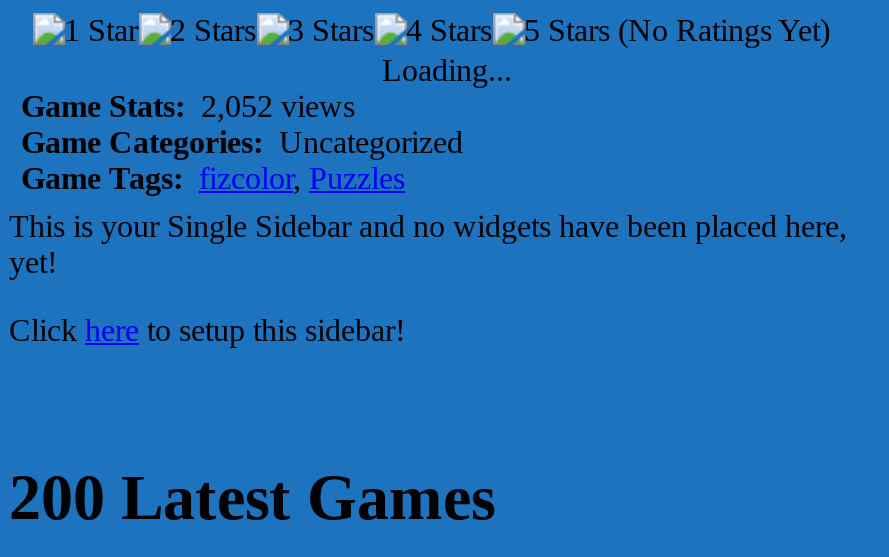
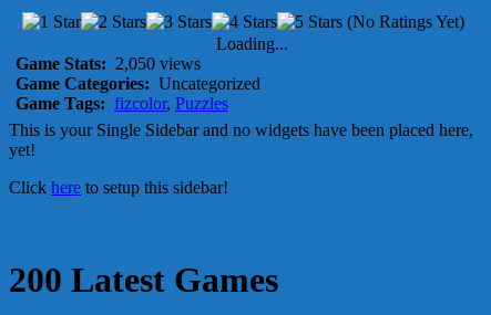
[21,89,355,123] Game Stats: 2,052 views -> [16,54,201,73] Game Stats: 2,050 views

